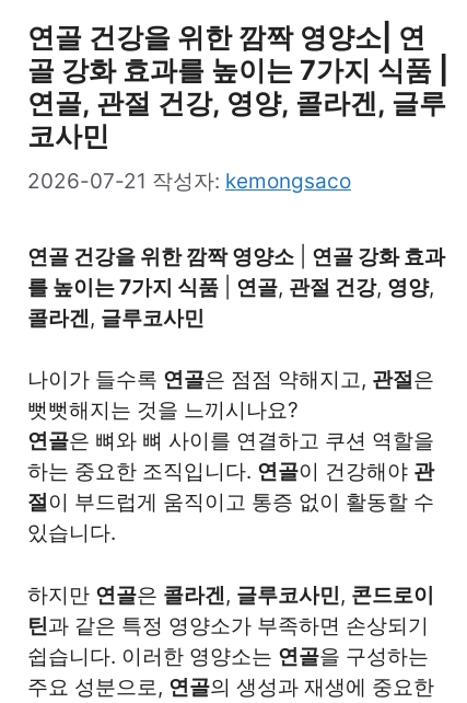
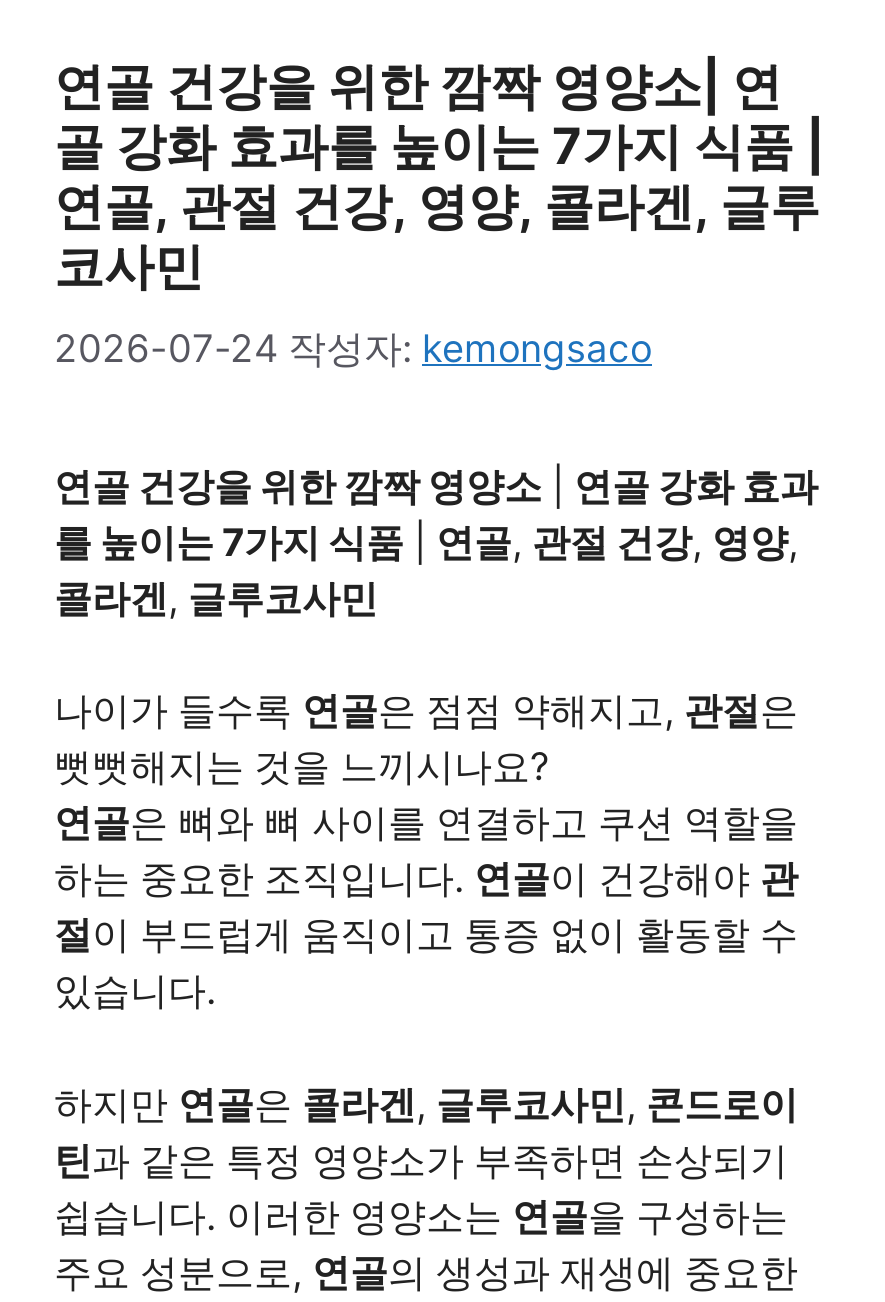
[27,168,351,193] 2026-07-21 작성자: kemongsaco -> [54,325,652,371] 2026-07-24 작성자: kemongsaco

